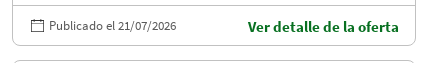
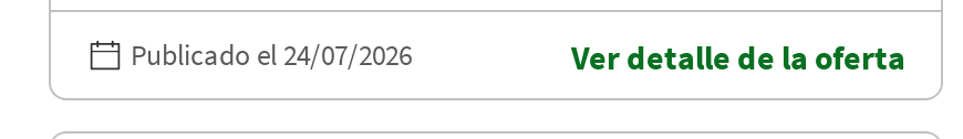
[49,17,176,34] Publicado el 21/07/2026 -> [131,38,412,75] Publicado el 24/07/2026

